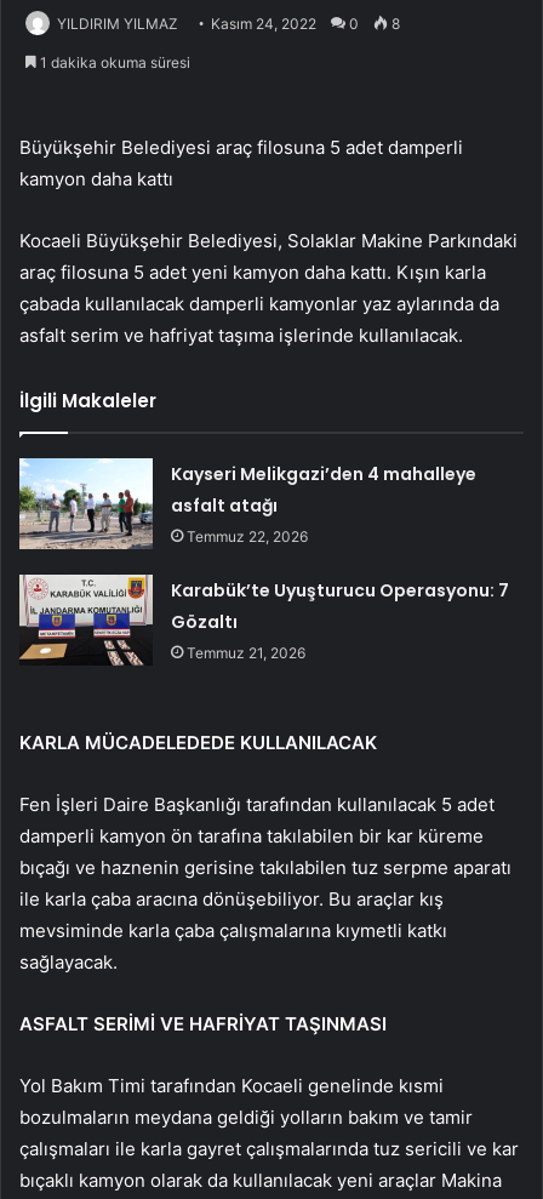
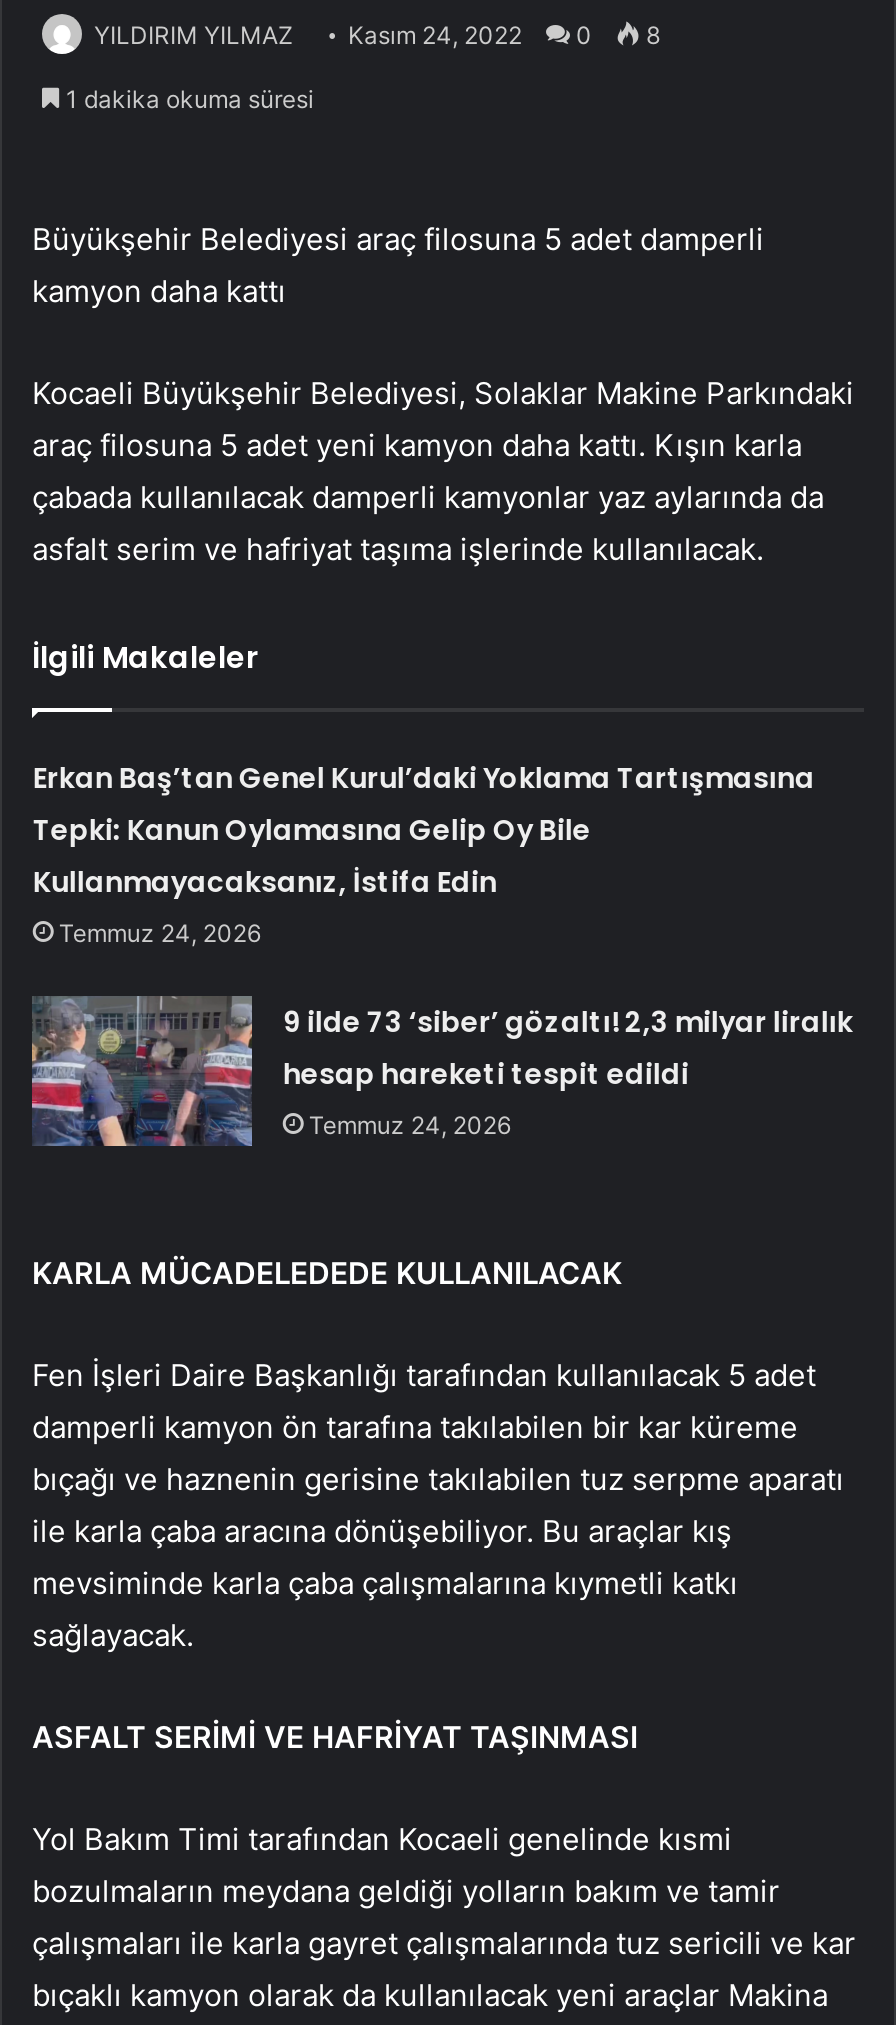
[171,462,477,546] Kayseri Melikgazi’den 4 mahalleye | asfalt atağı | Temmuz 22, 2026 -> [33,759,815,949] Erkan Baş’tan Genel Kurul’daki Yoklama Tartışmasına | Tepki: Kanun Oylamasına Gelip Oy Bile | Kullanmayacaksanız, İstifa Edin | Temmuz 24, 2026
[18,579,509,666] [image] | Karabük’te Uyuşturucu Operasyonu: 7 | Gözaltı | Temmuz 21, 2026 -> [30,994,853,1148] [image] | 9 ilde 73 ‘siber’ gözaltı! 2,3 milyar liralık | hesap hareketi tespit edildi | Temmuz 24, 2026

